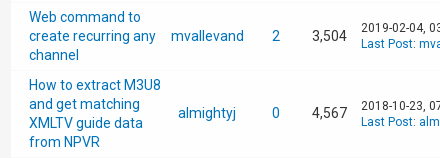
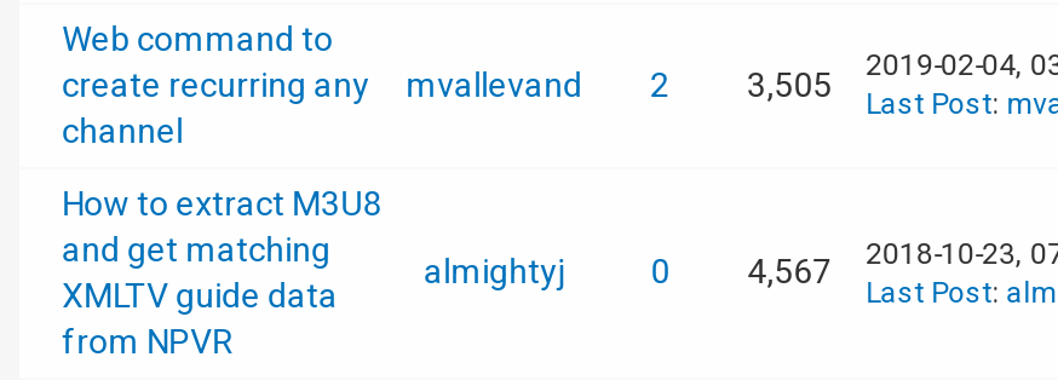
[312,28,347,44] 3,504 -> [747,65,832,104] 3,505

